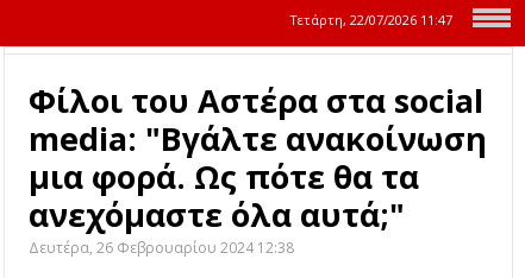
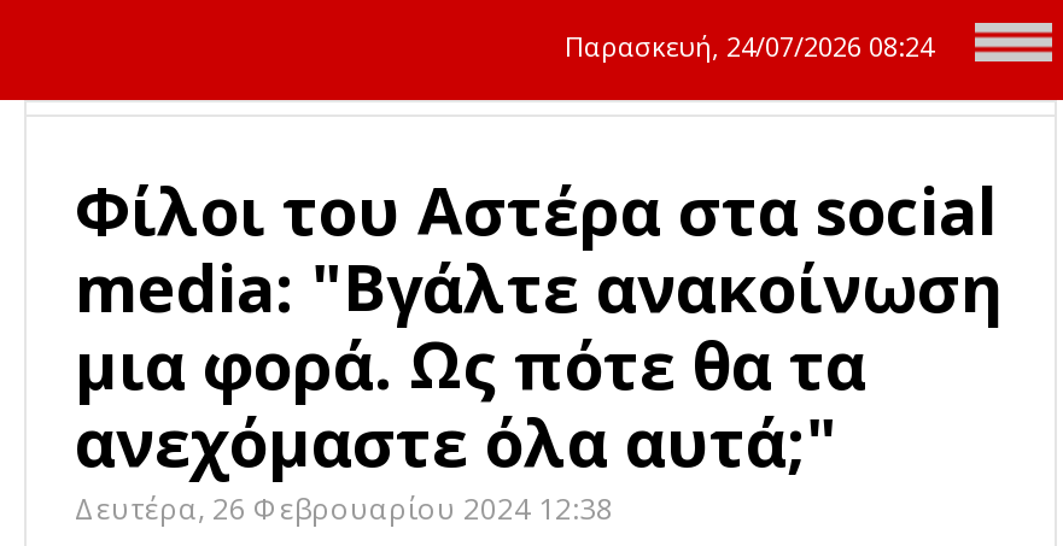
[289,11,452,29] Τετάρτη, 22/07/2026 11:47 -> [565,28,934,64] Παρασκευή, 24/07/2026 08:24

